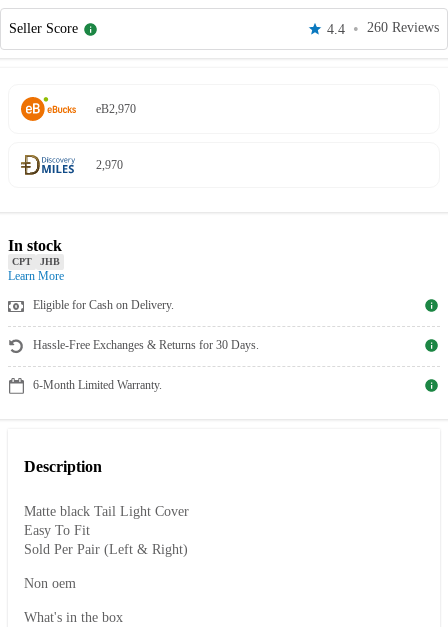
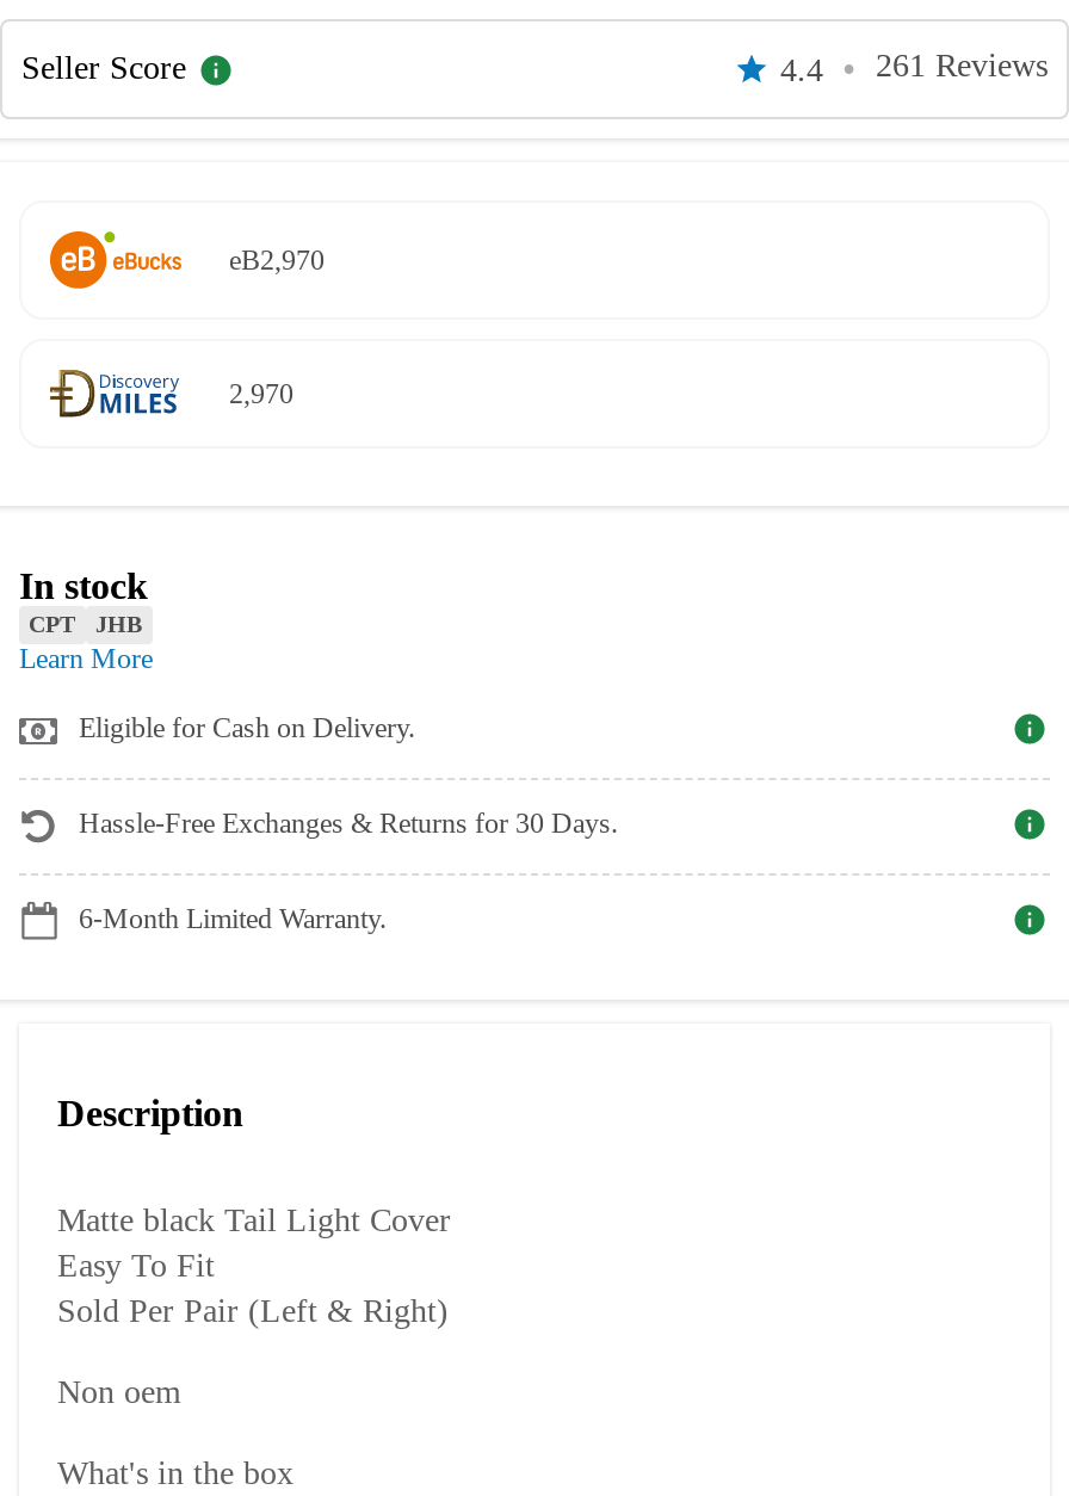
[327,20,439,37] 4.4 260 Reviews -> [780,49,1048,89] 4.4 261 Reviews

